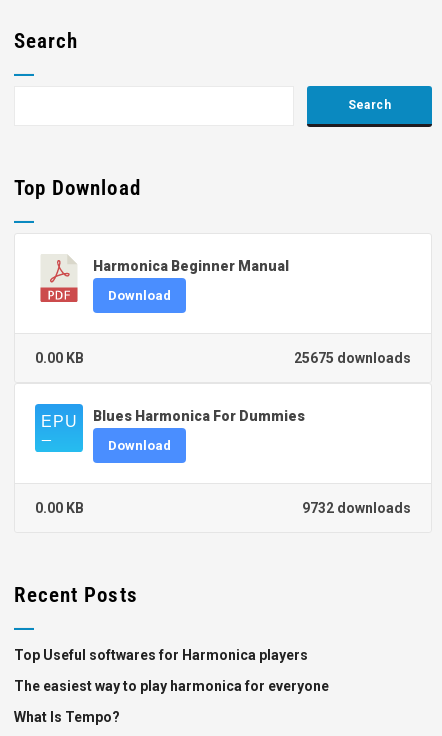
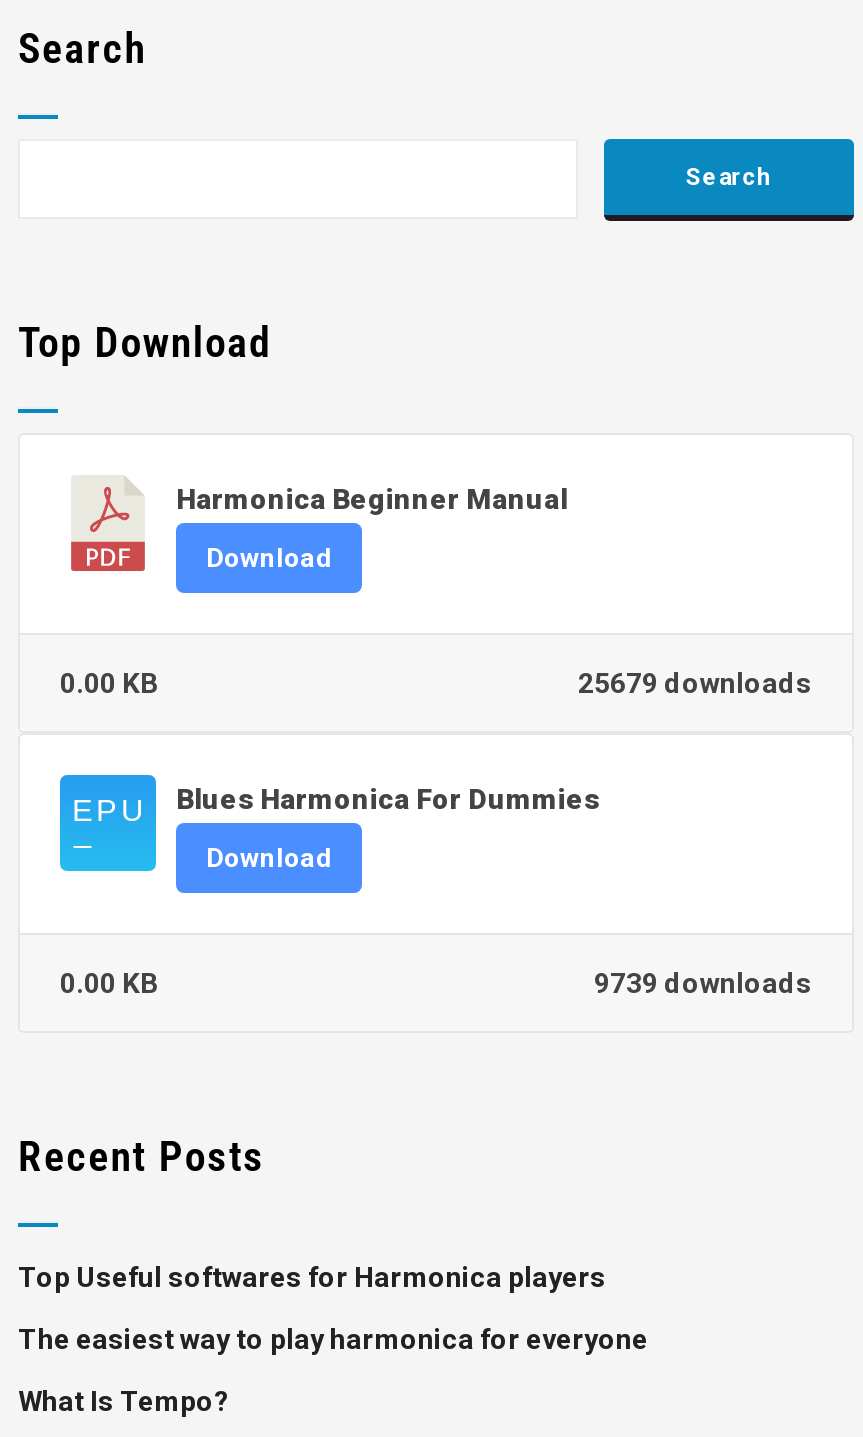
[294,350,411,366] 25675 downloads -> [578,667,812,699] 25679 downloads
[302,500,411,516] 9732 downloads -> [594,967,812,999] 9739 downloads

